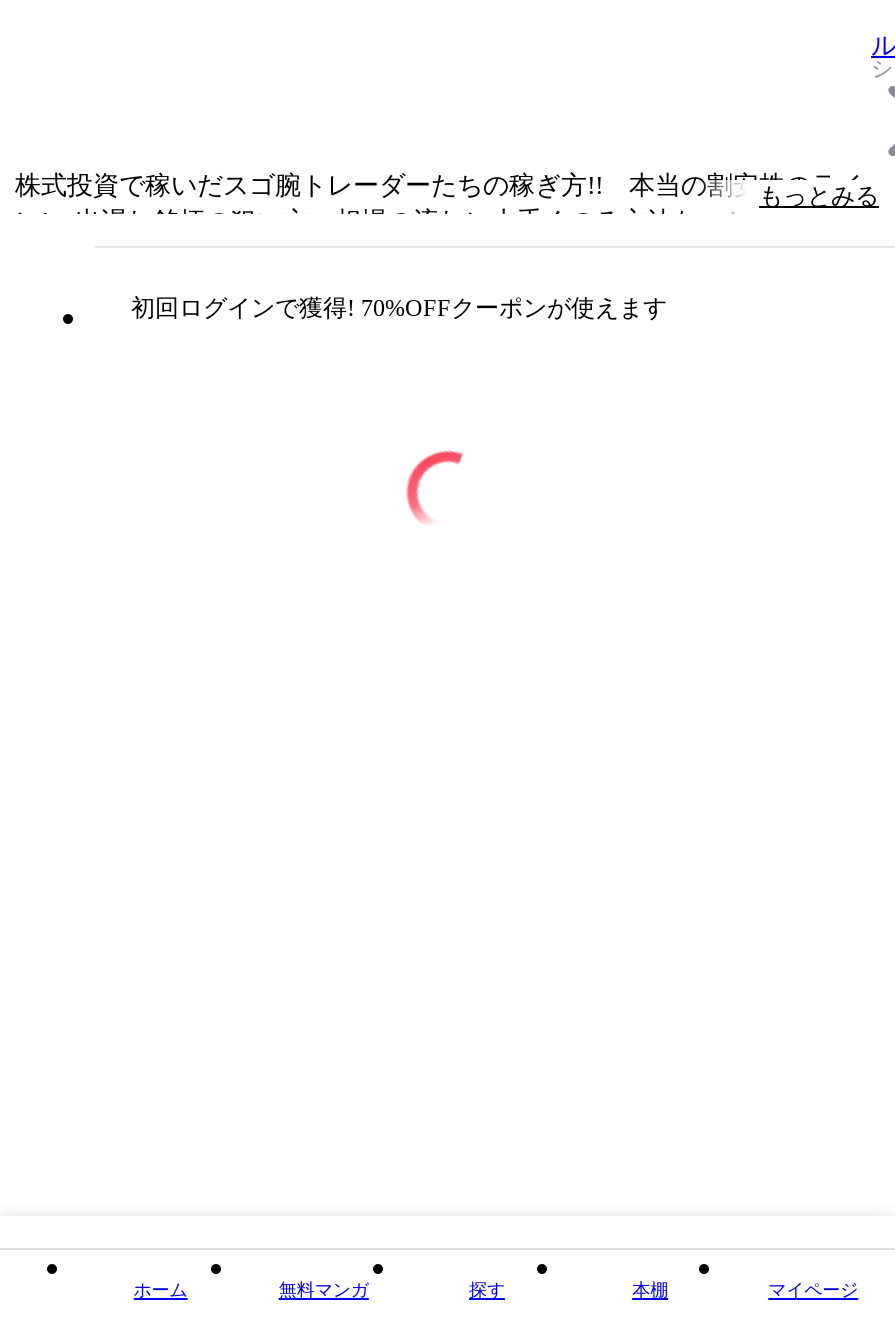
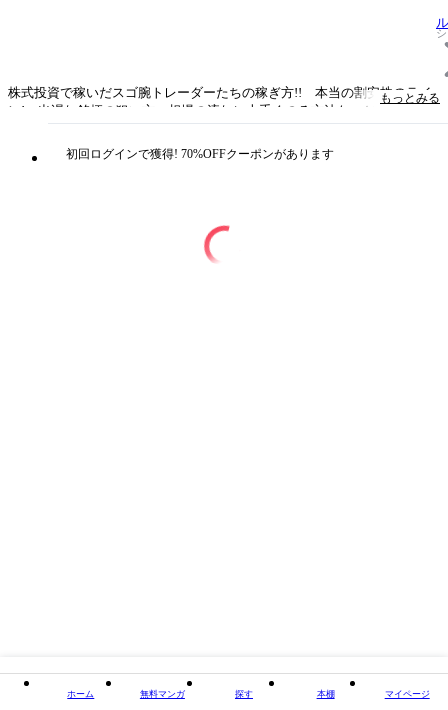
[131,294,667,322] 初回ログインで獲得! 70%OFFクーポンが使えます -> [66,147,334,161] 初回ログインで獲得! 70%OFFクーポンがあります

